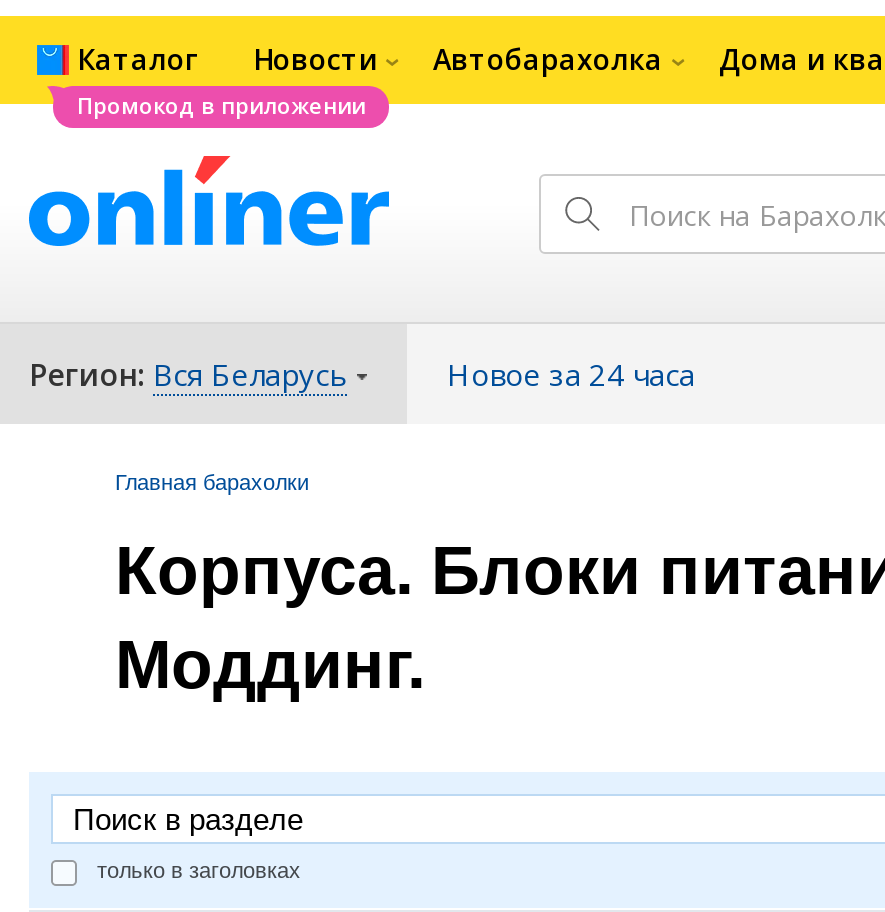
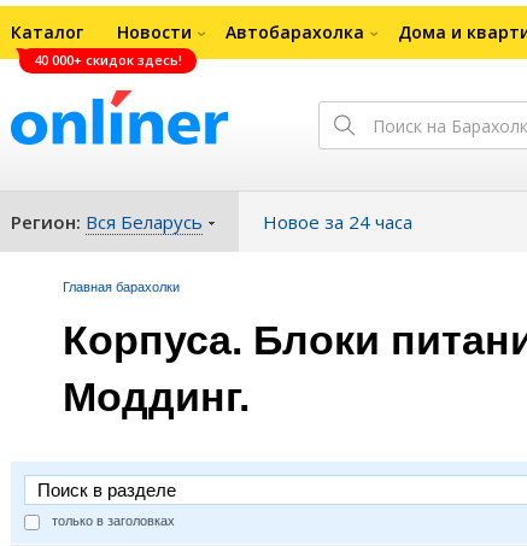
[77,90,365,120] Промокод в приложении -> [34,51,182,69] 40 000+ скидок здесь!

